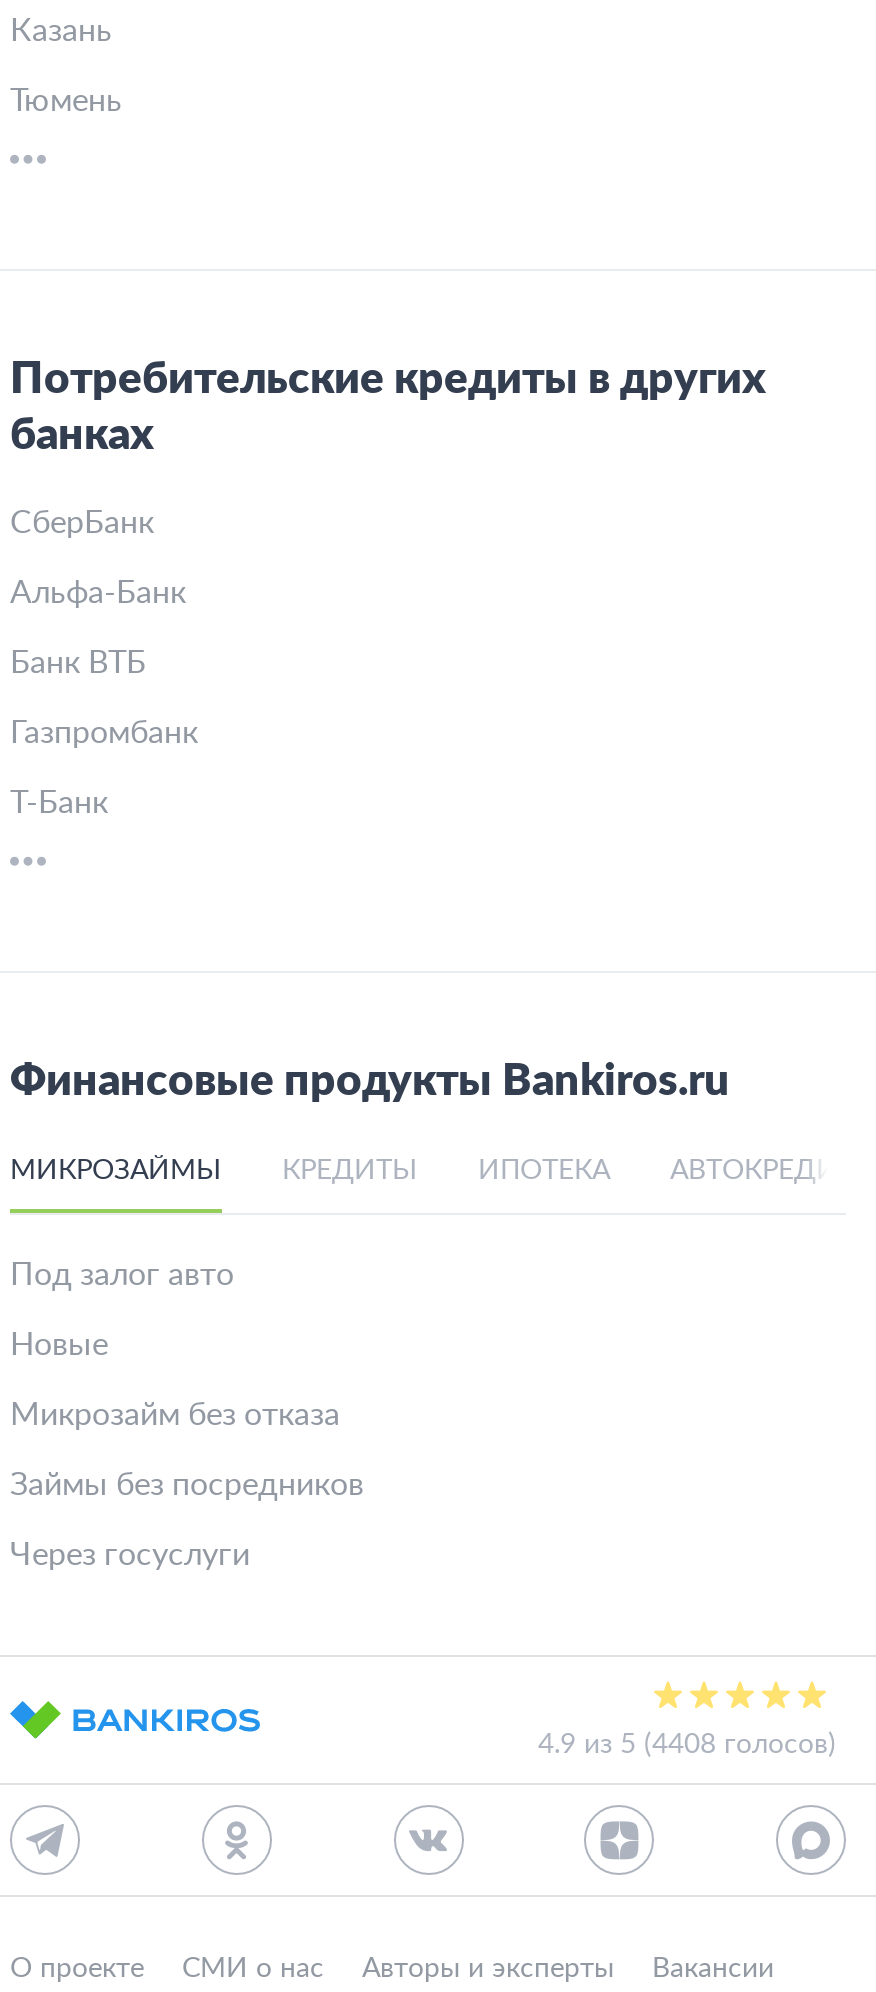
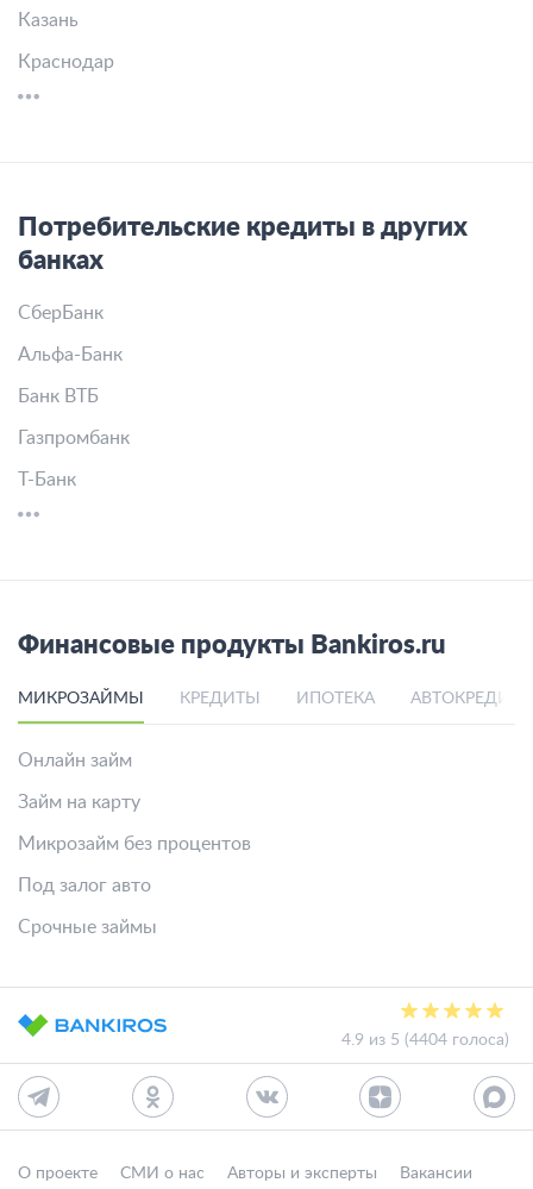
[10,85,122,117] Тюмень -> [18,52,114,71] Краснодар
none -> [18,751,251,853] Онлайн займ | Займ на карту | Микрозайм без процентов
moved [10,1259,234,1291] -> [18,876,151,895]: Под залог авто
[10,1329,364,1571] Новые | Микрозайм без отказа | Займы без посредников | Через госуслуги -> [18,918,157,937] Срочные займы
[538,1731,836,1759] 4.9 из 5 (4408 голосов) -> [341,1032,509,1049] 4.9 из 5 (4404 голоса)

